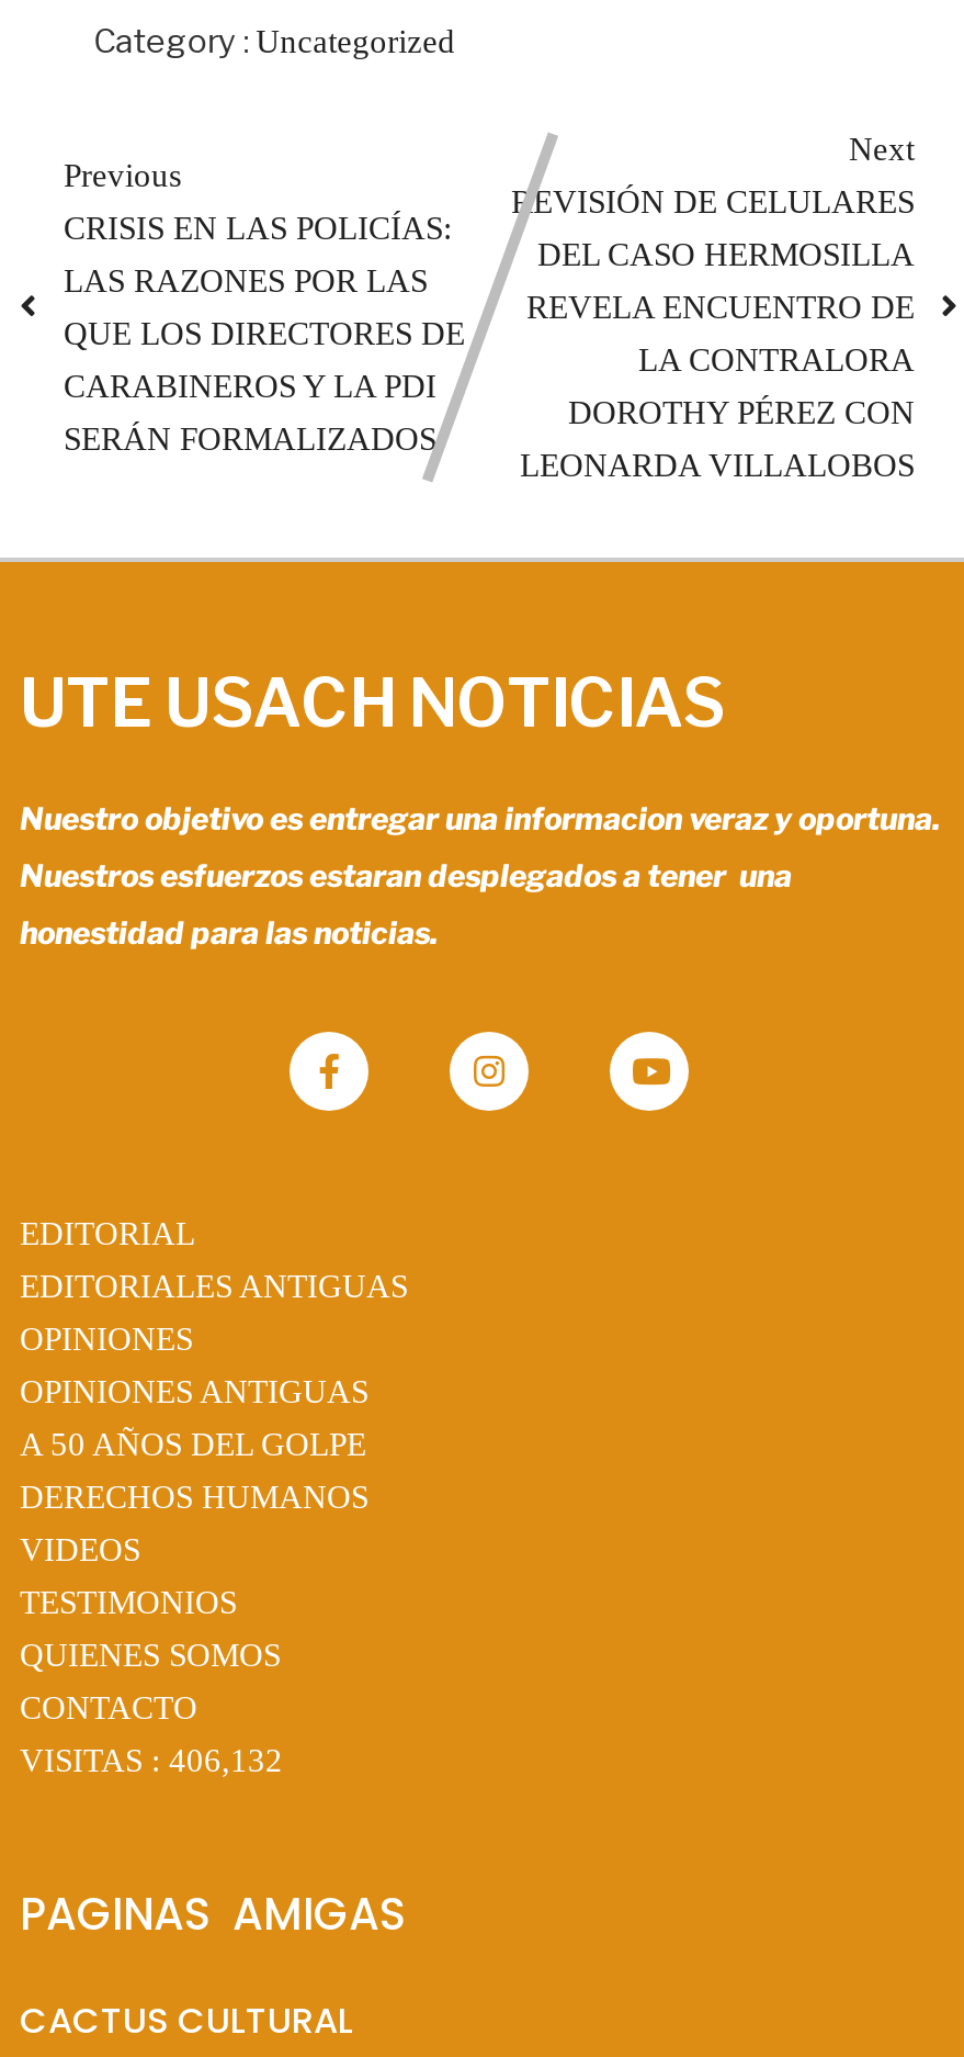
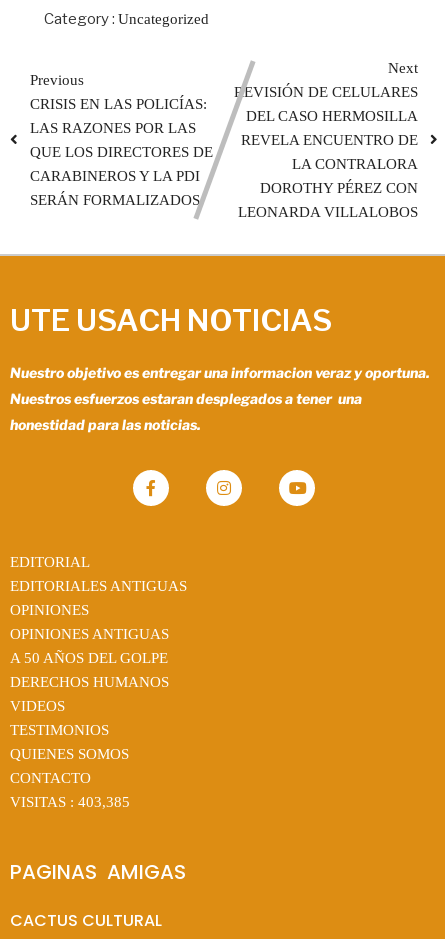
[20,1742,283,1777] VISITAS : 406,132 -> [10,794,130,810] VISITAS : 403,385

